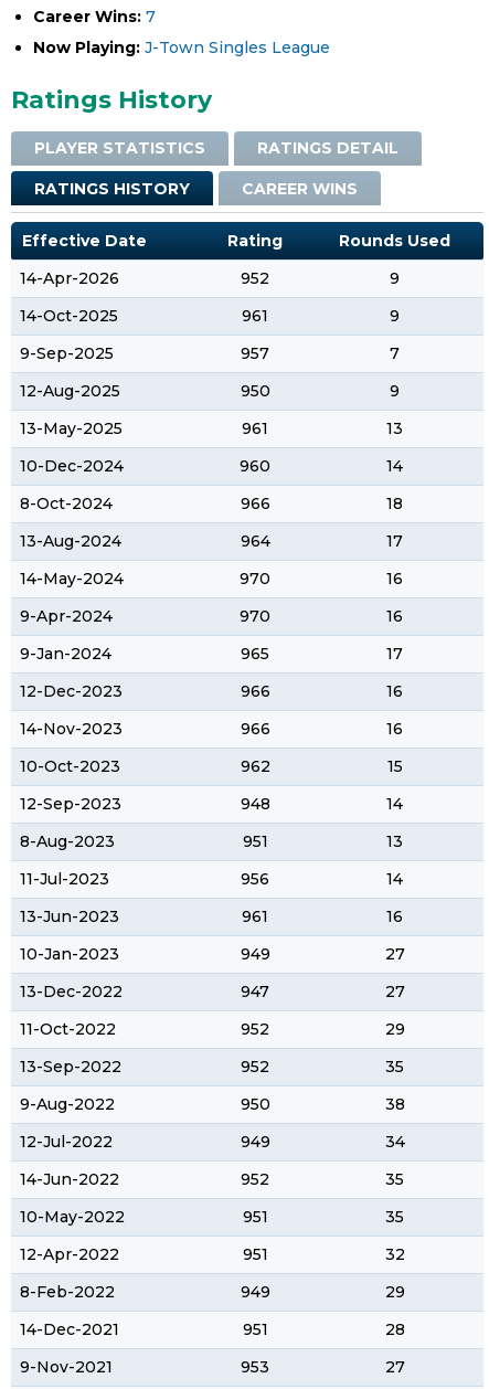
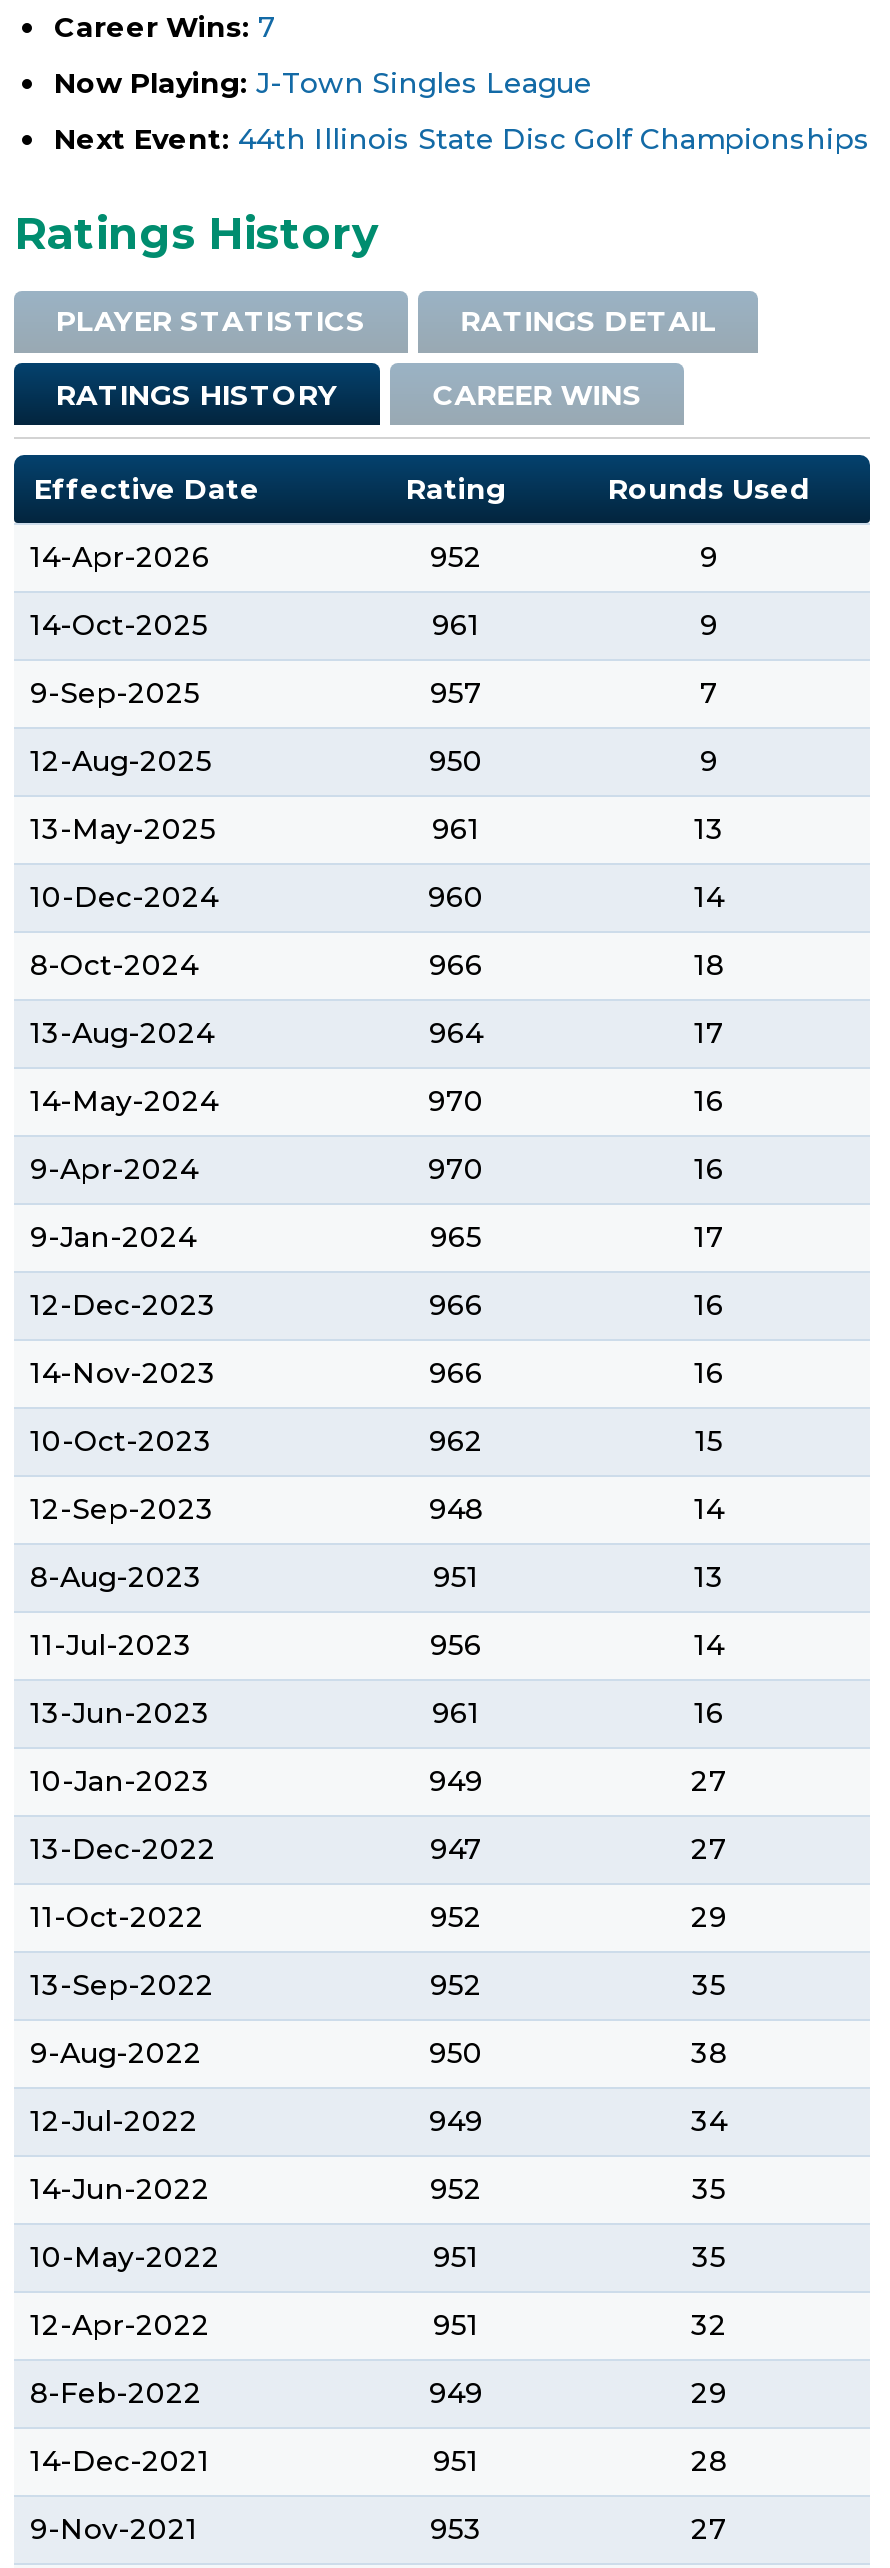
none -> [54,121,870,157] Next Event: 44th Illinois State Disc Golf Championships

